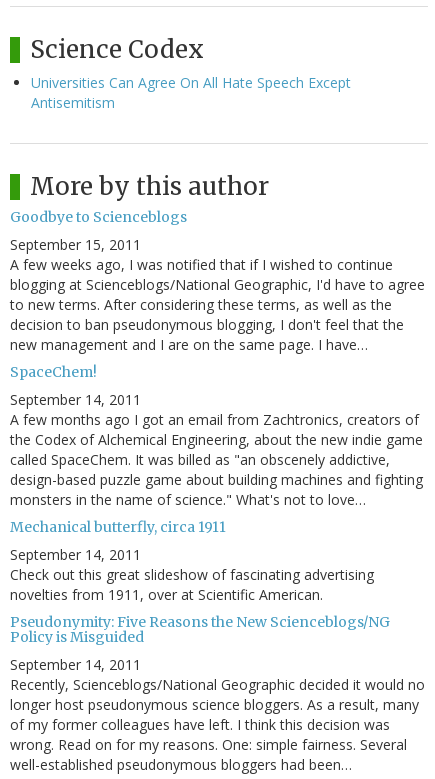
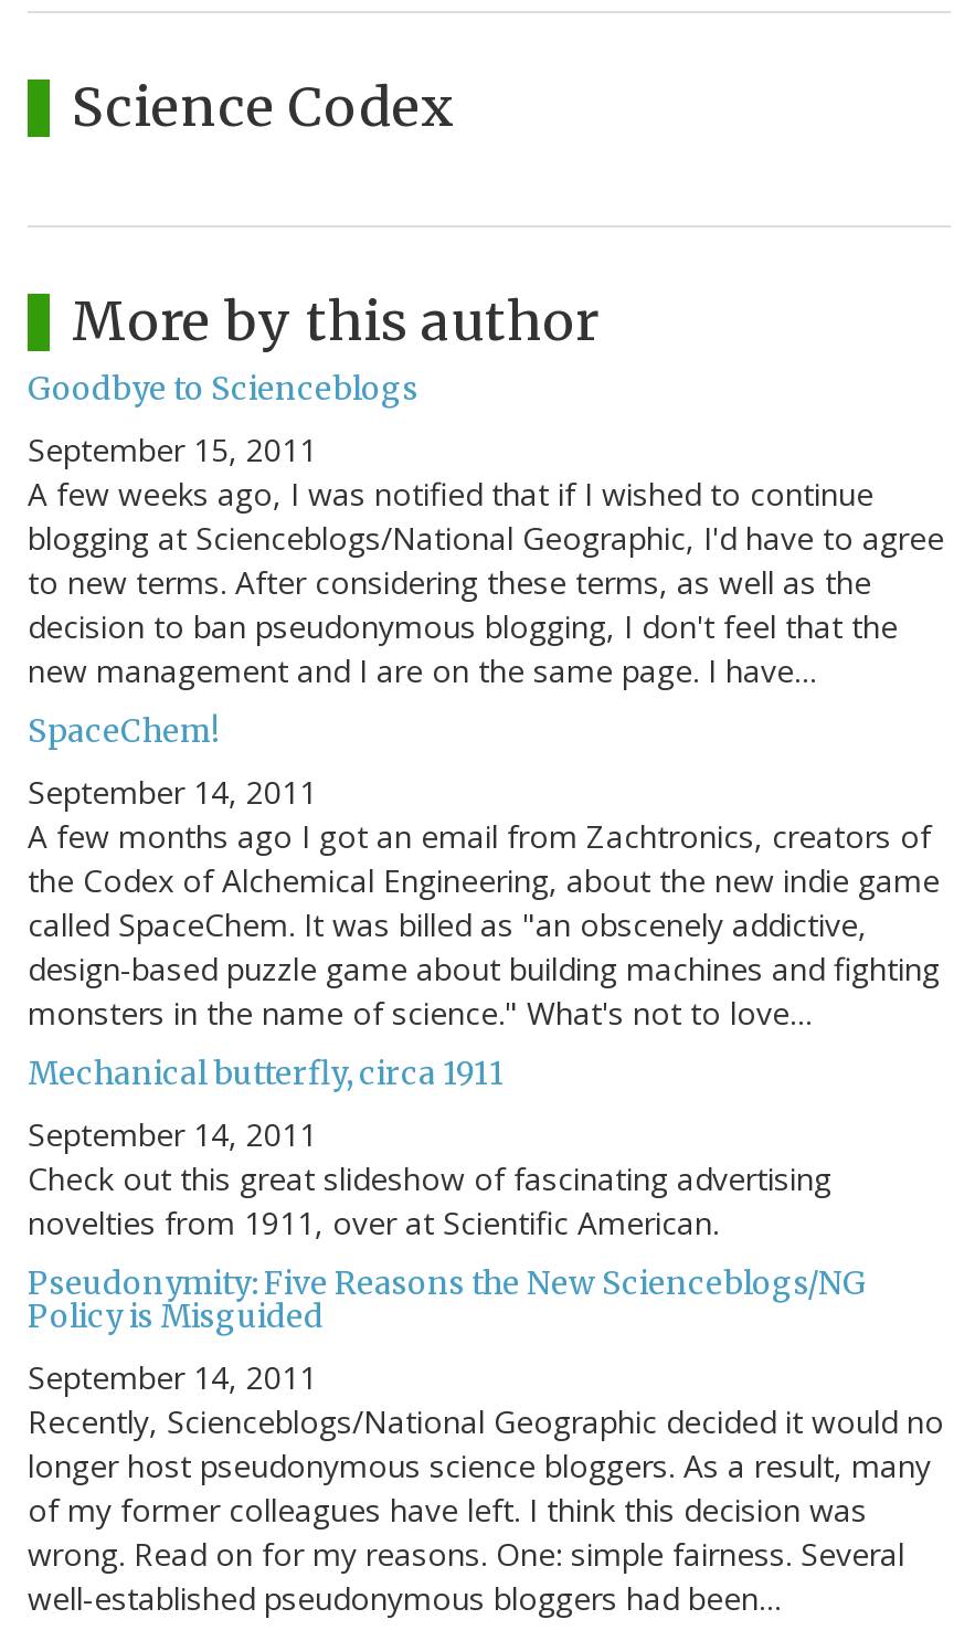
[31,73,351,112] Universities Can Agree On All Hate Speech Except | Antisemitism -> none

